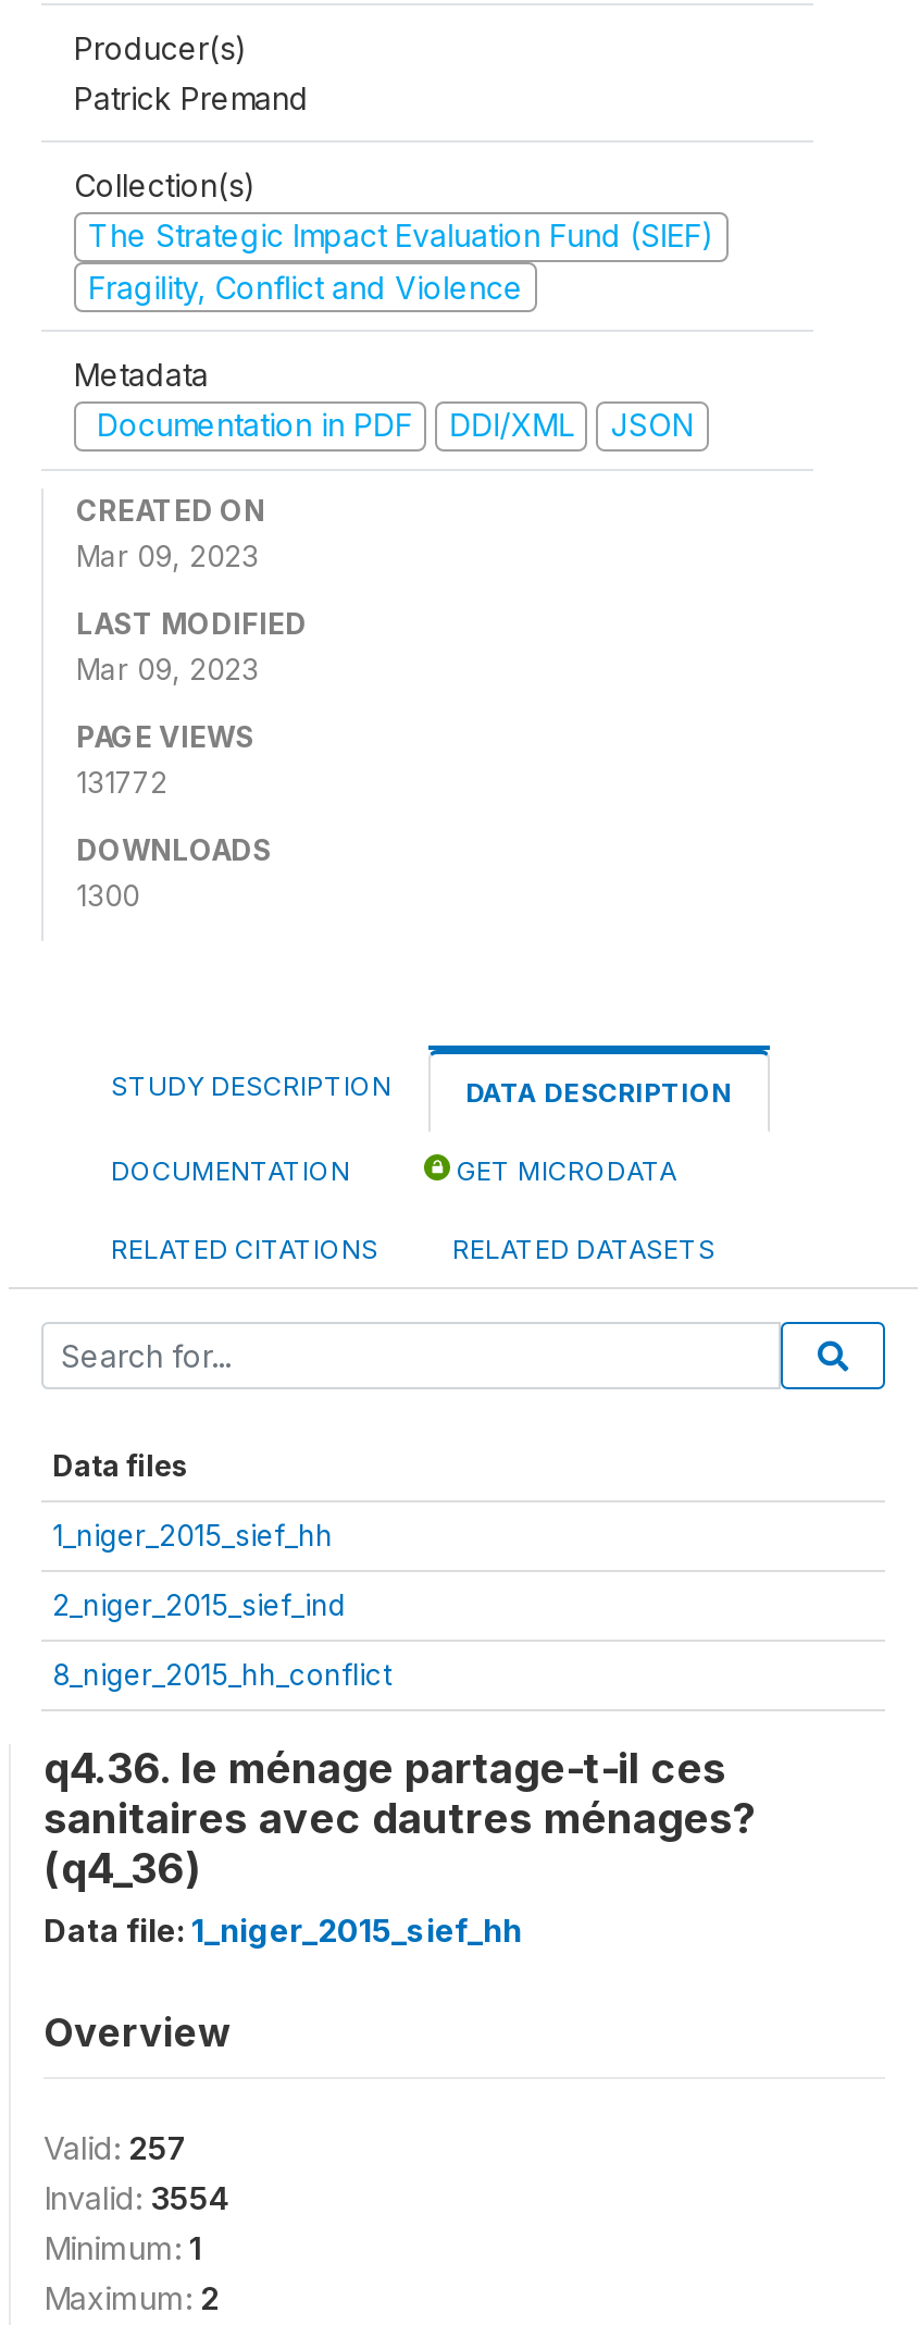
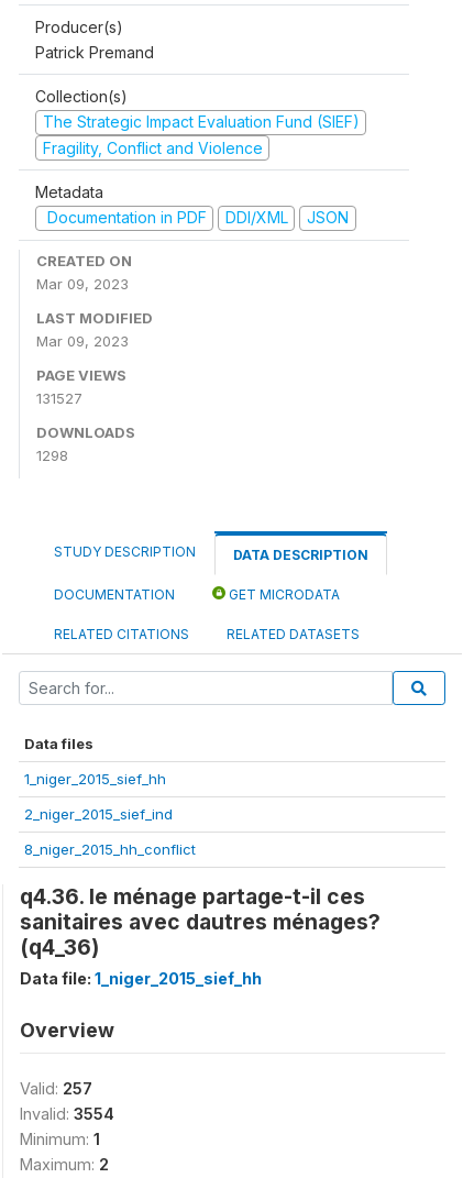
[76,764,167,799] 131772 -> [36,389,82,406] 131527
[76,877,139,912] 1300 -> [36,446,68,464] 1298

